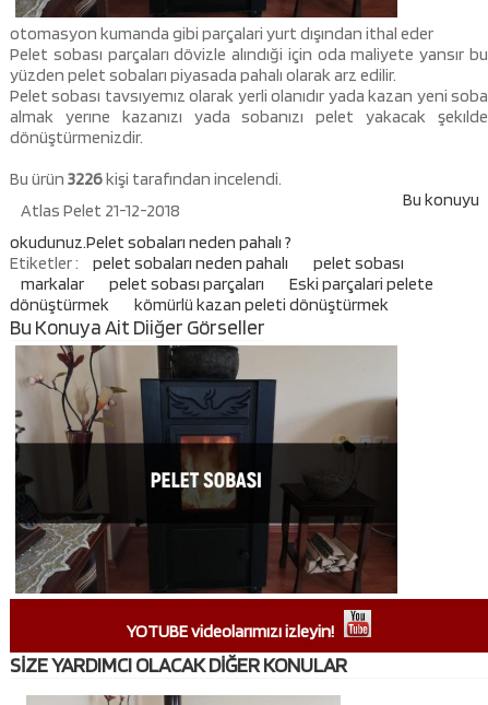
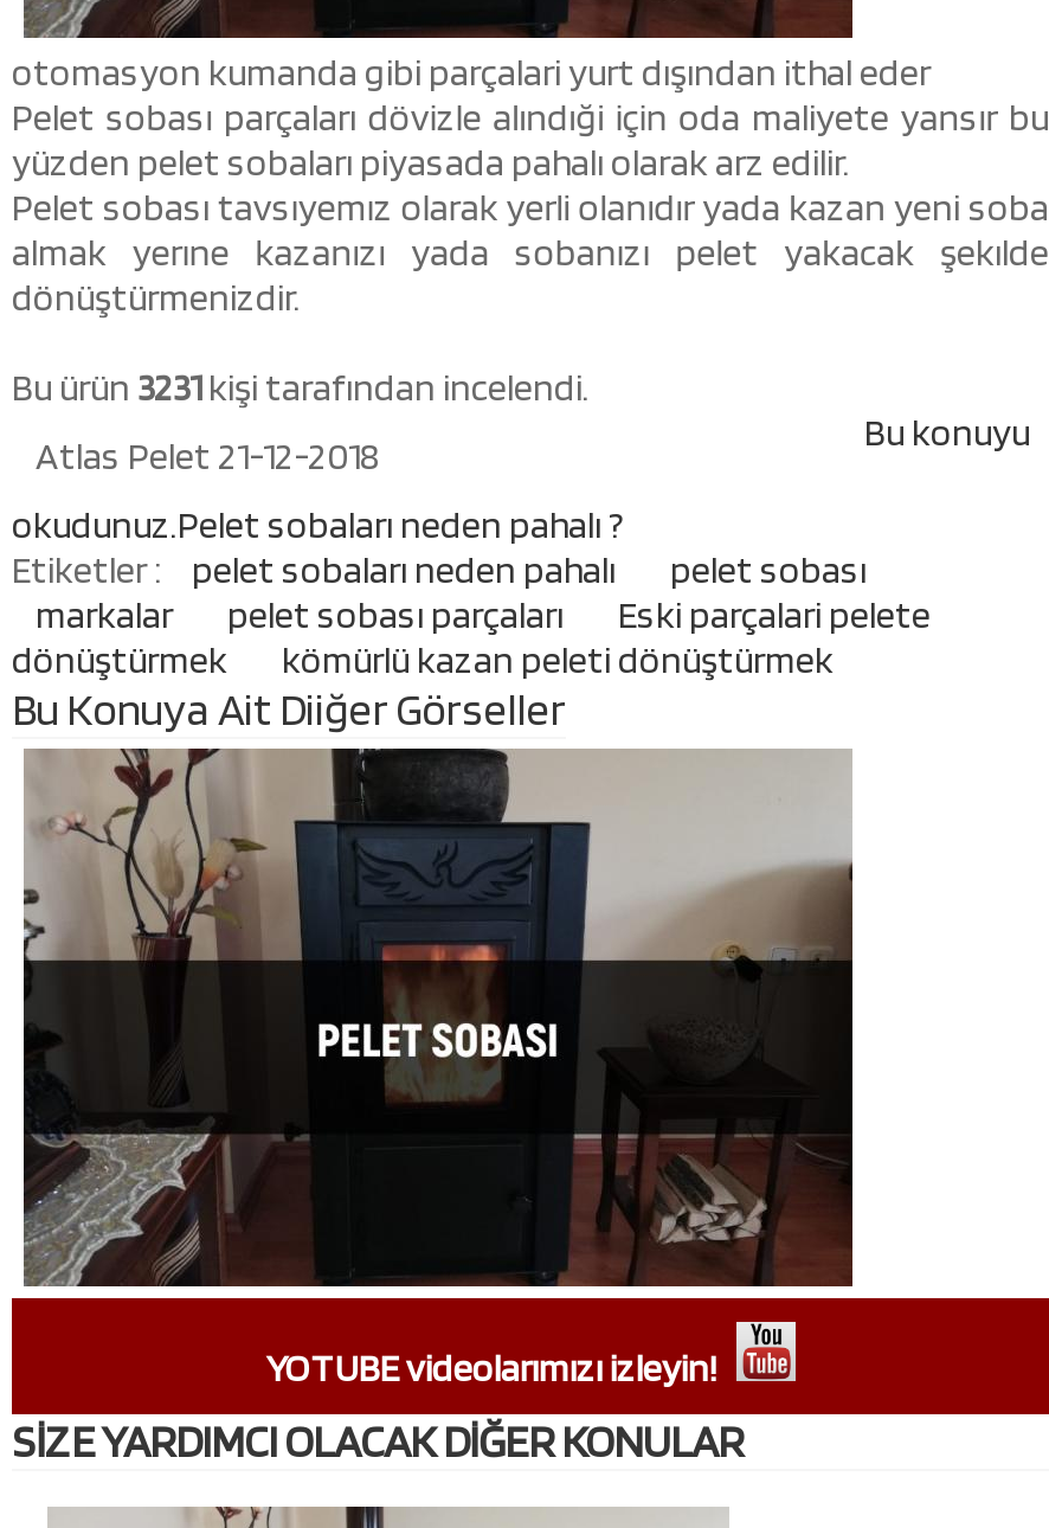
[10,168,282,189] Bu ürün 3226 kişi tarafından incelendi. -> [12,364,590,409] Bu ürün 3231 kişi tarafından incelendi.

